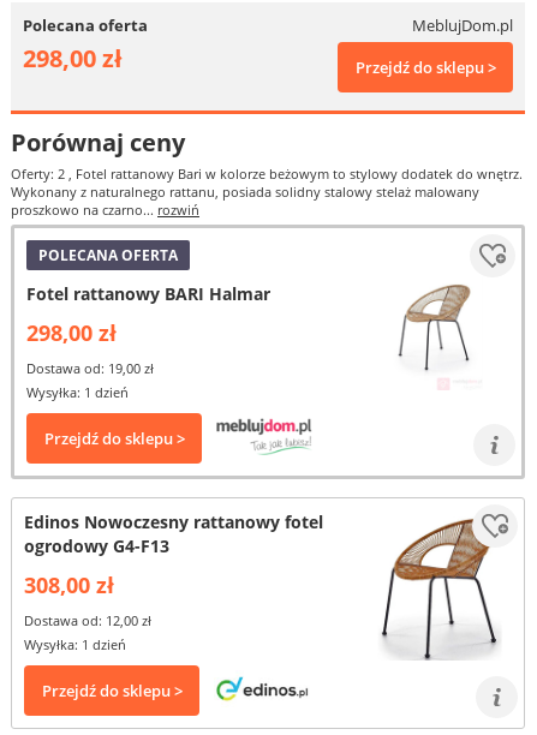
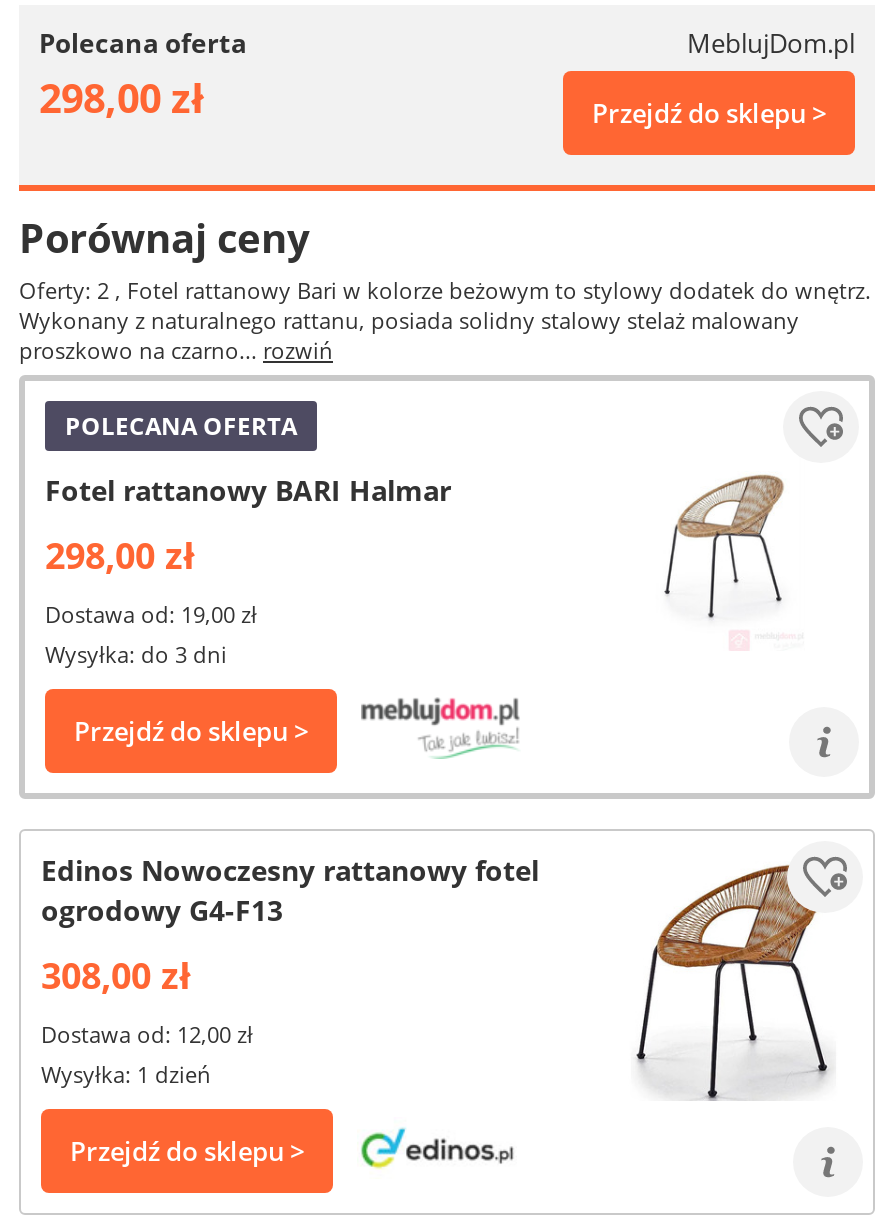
[26,383,129,401] Wysyłka: 1 dzień -> [45,639,227,669] Wysyłka: do 3 dni

